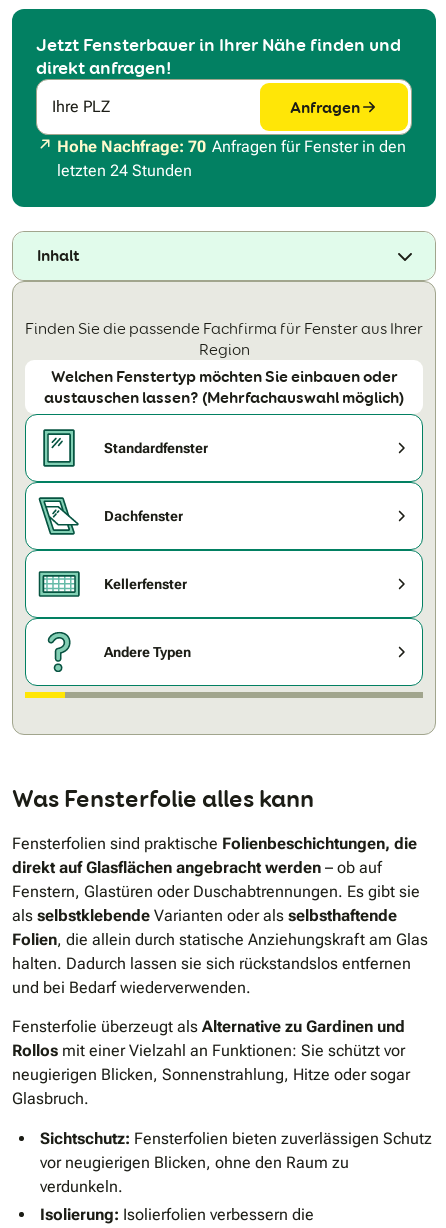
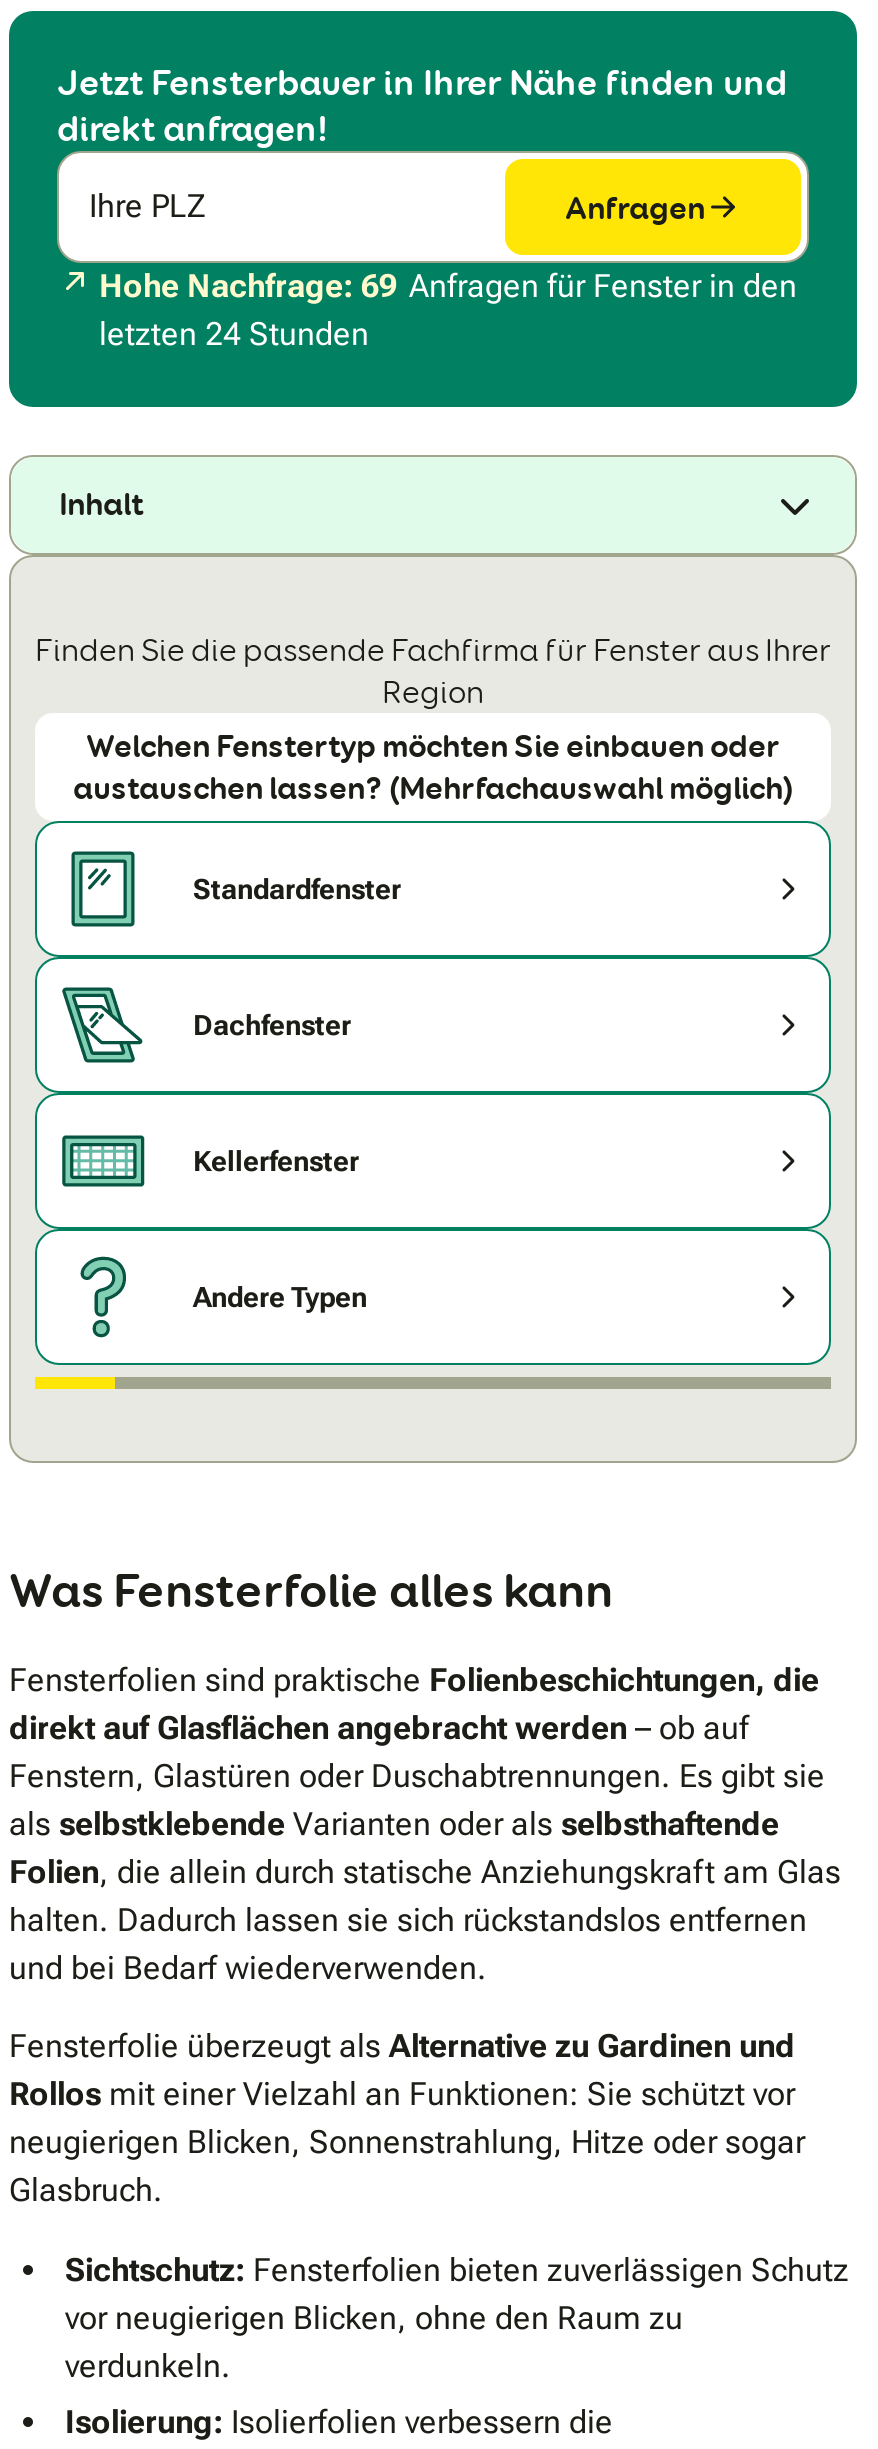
[57,137,406,156] Hohe Nachfrage: 70 Anfragen für Fenster in den -> [99,268,797,306] Hohe Nachfrage: 69 Anfragen für Fenster in den

